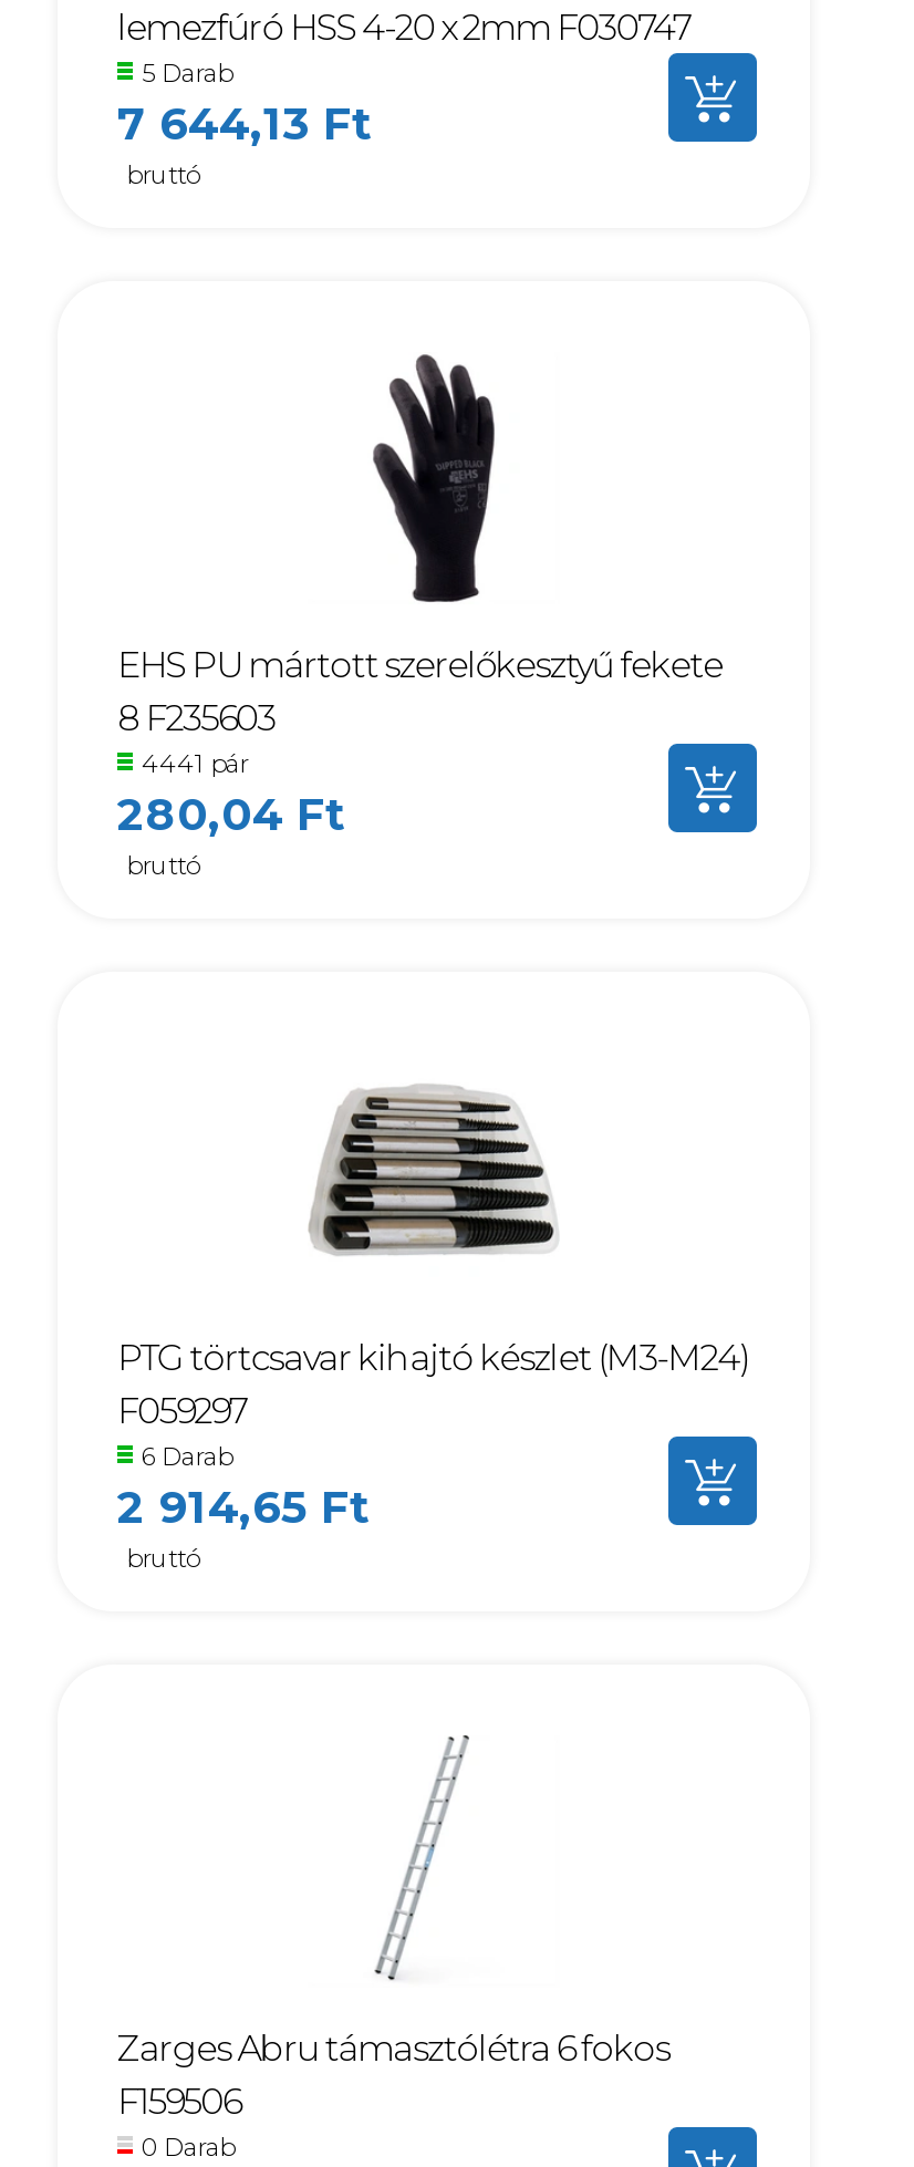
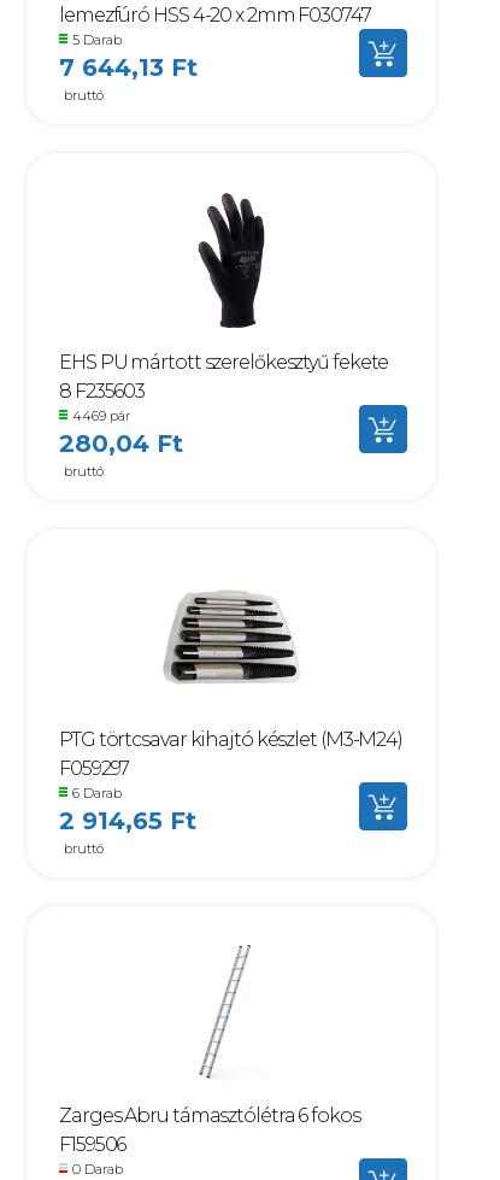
[142,749,248,780] 4441 pár -> [72,408,130,425] 4469 pár

